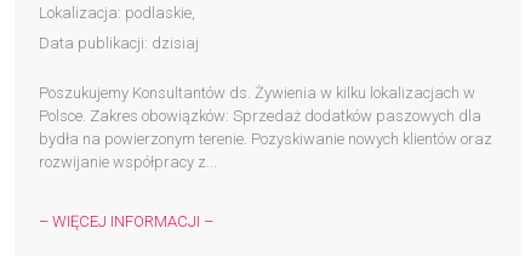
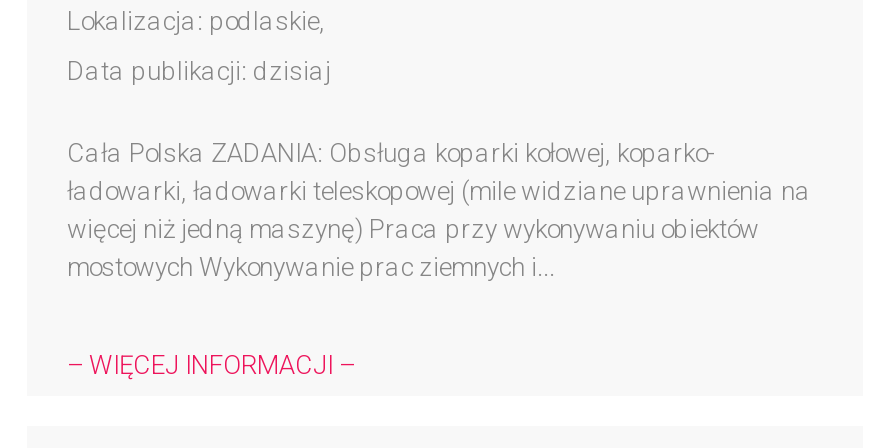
[39,84,492,171] Poszukujemy Konsultantów ds. Żywienia w kilku lokalizacjach w | Polsce. Zakres obowiązków: Sprzedaż dodatków paszowych dla | bydła na powierzonym terenie. Pozyskiwanie nowych klientów oraz | rozwijanie współpracy z... -> [67,138,811,282] Cała Polska ZADANIA: Obsługa koparki kołowej, koparko- | ładowarki, ładowarki teleskopowej (mile widziane uprawnienia na | więcej niż jedną maszynę) Praca przy wykonywaniu obiektów | mostowych Wykonywanie prac ziemnych i...

